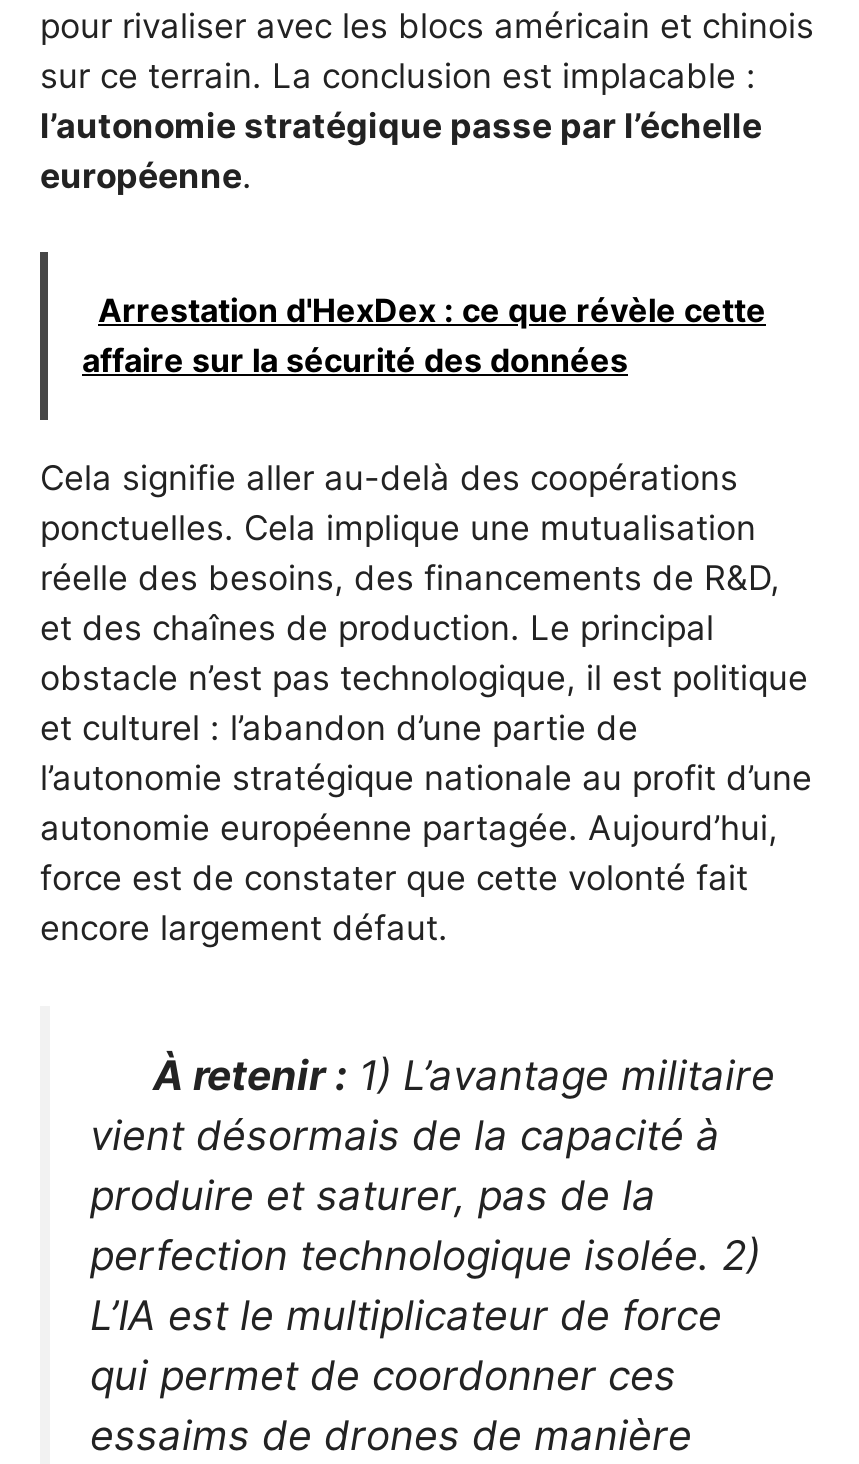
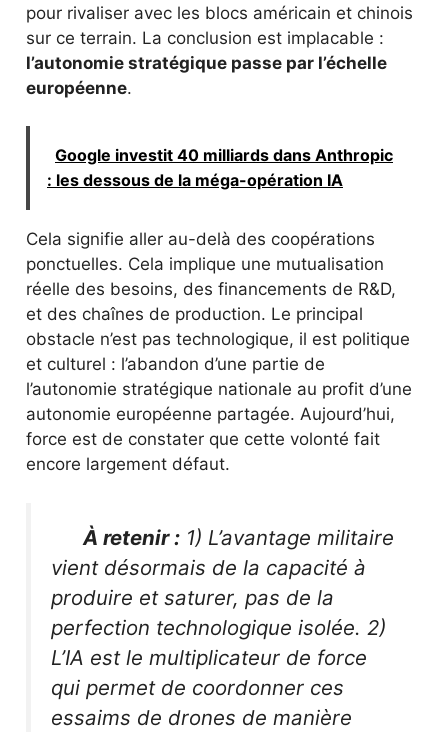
[82,290,766,380] Arrestation d'HexDex : ce que révèle cette | affaire sur la sécurité des données -> [47,145,393,190] Google investit 40 milliards dans Anthropic | : les dessous de la méga-opération IA

